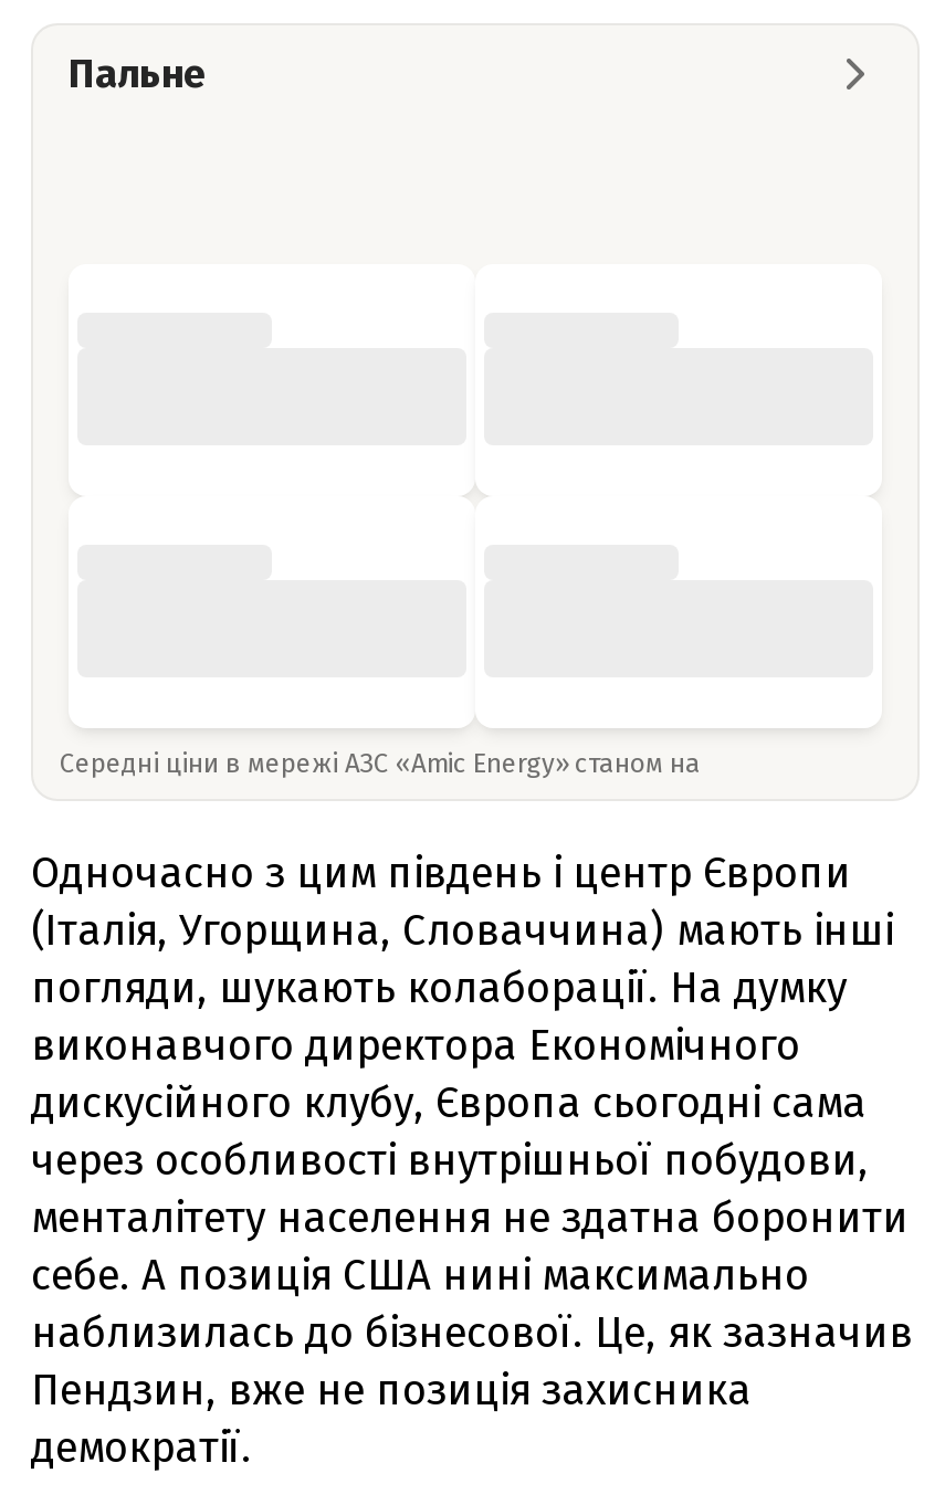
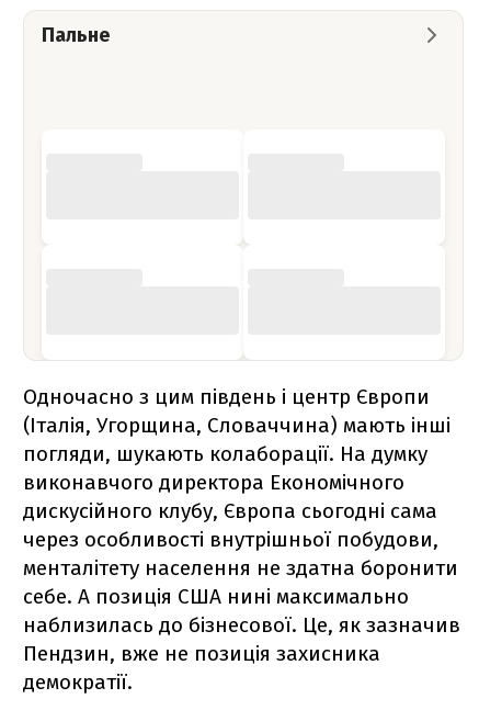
[60,747,707,778] Середні ціни в мережі АЗС «Amic Energy» станом на -> none

